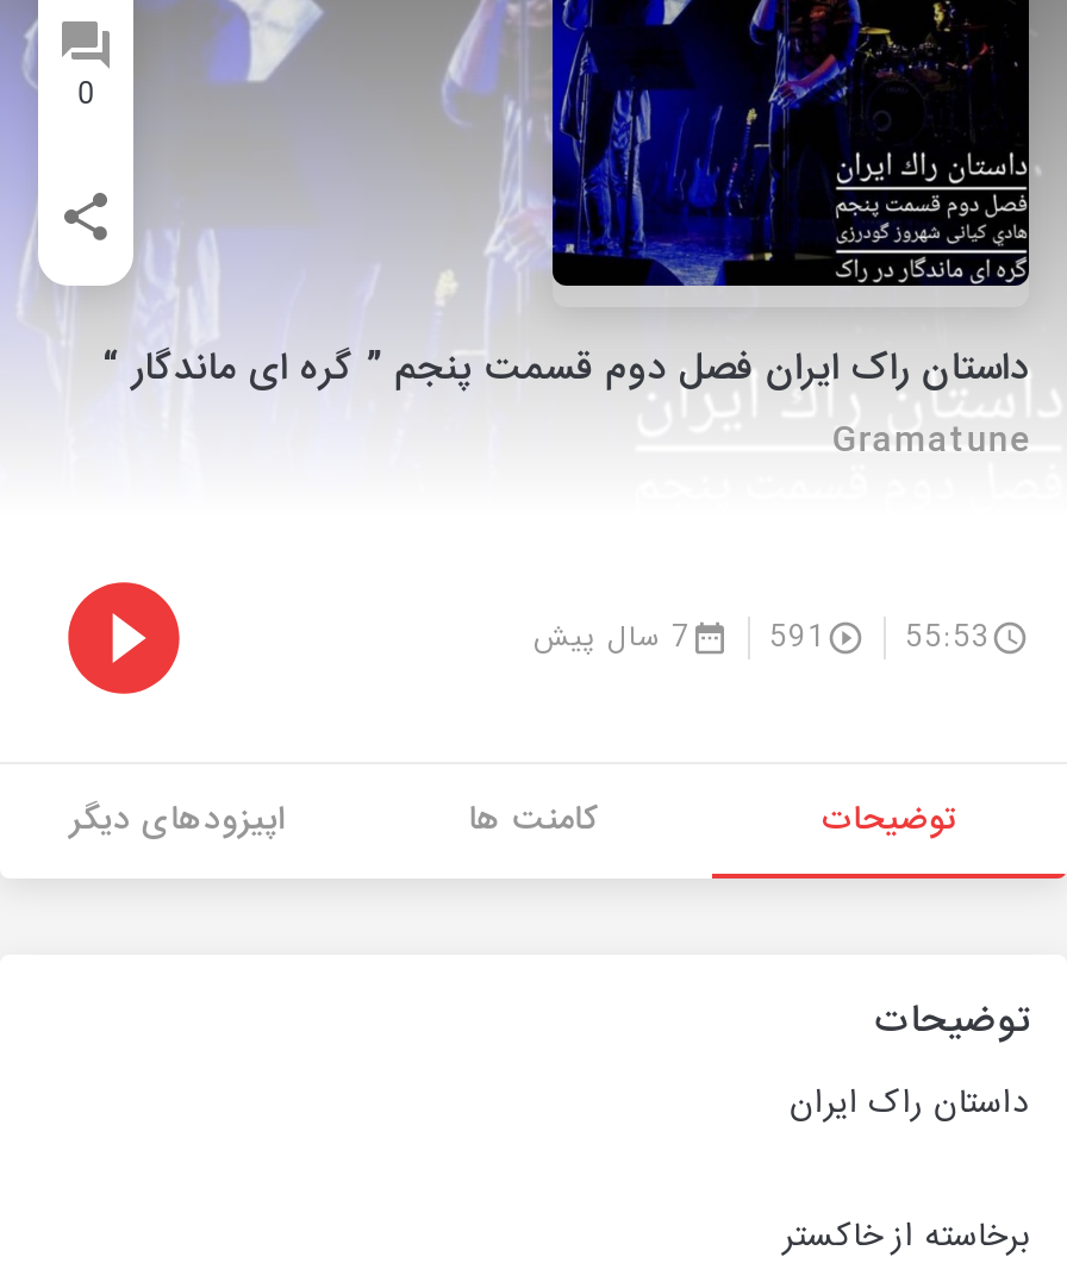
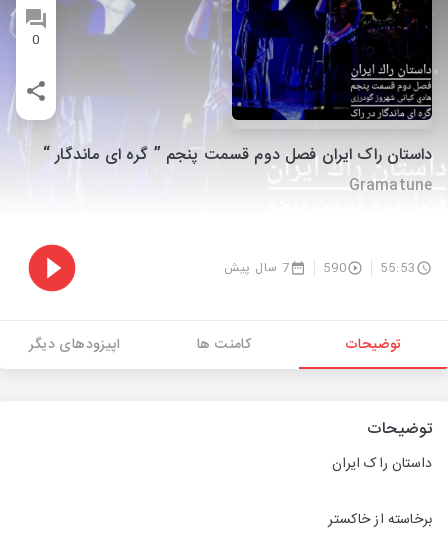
[769,614,826,662] 591 -> [323,258,347,278] 590

